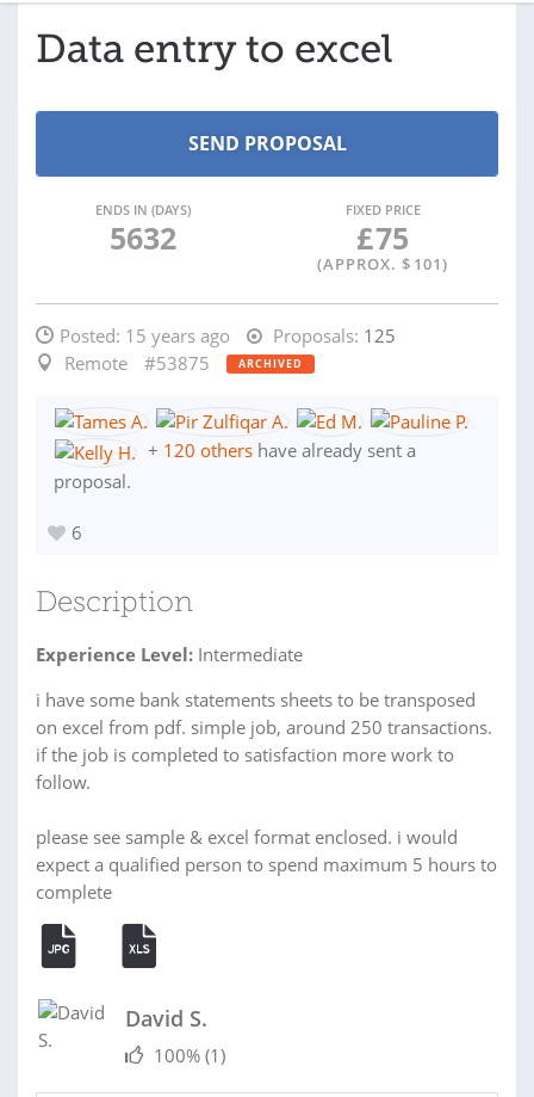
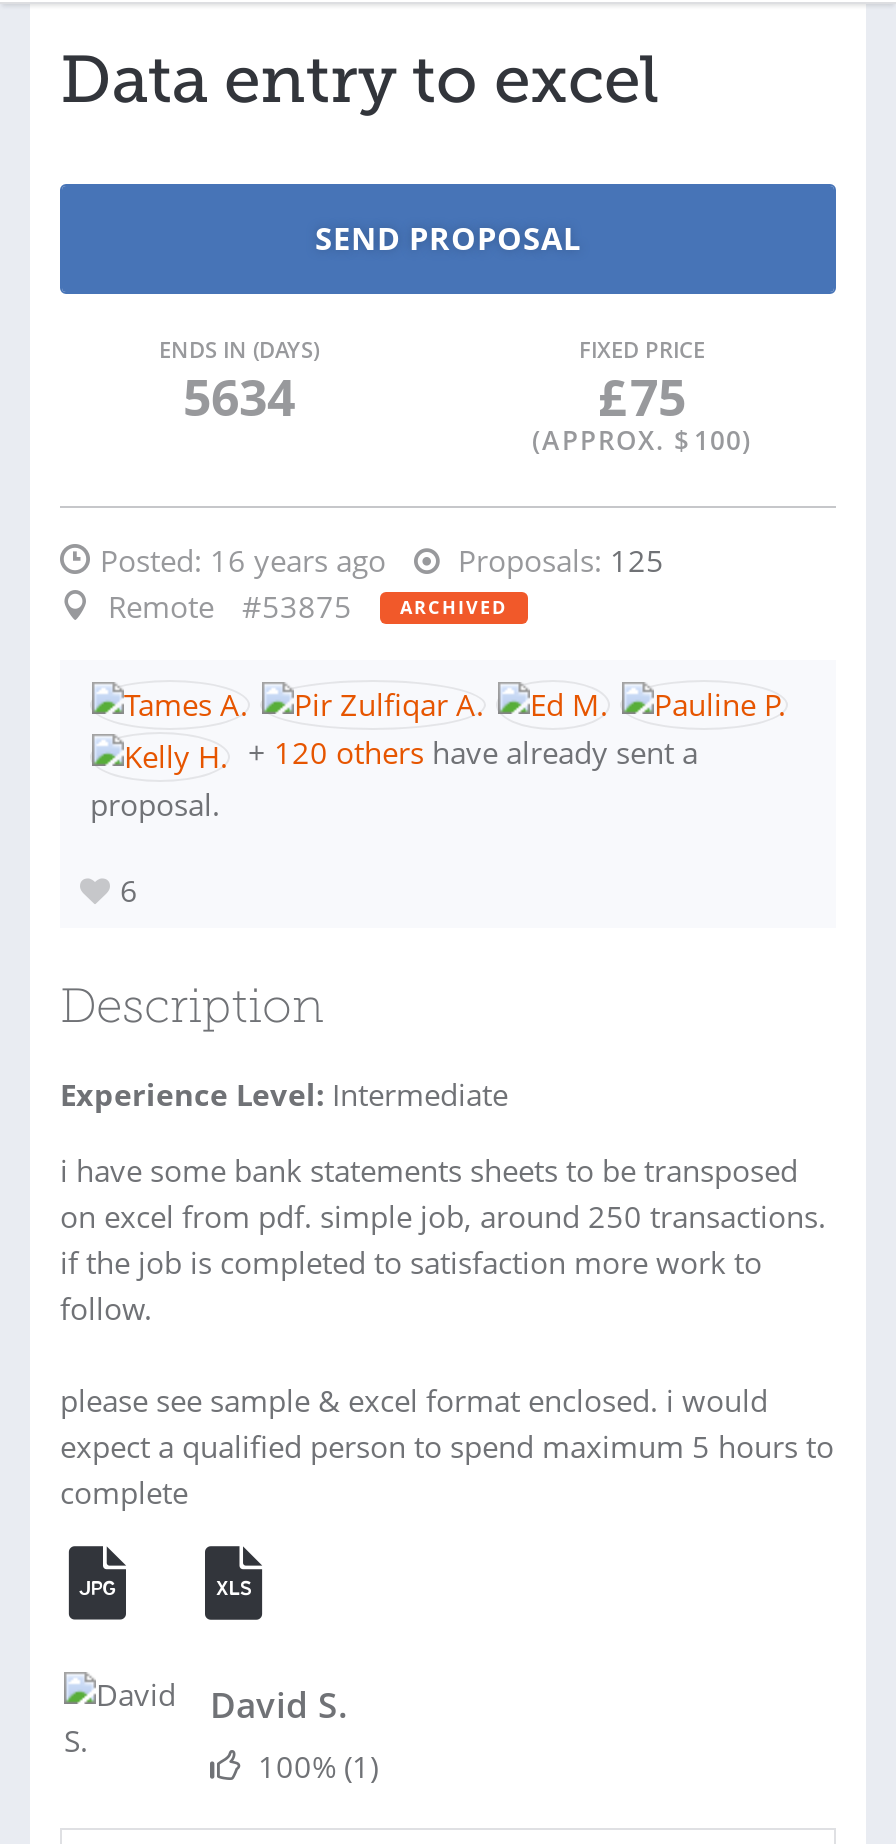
[109,217,176,258] 5632 -> [183,362,295,430] 5634
[317,253,448,275] (APPROX. $ 101) -> [532,422,752,458] (APPROX. $ 100)
[60,323,230,347] Posted: 15 years ago -> [100,540,386,580] Posted: 16 years ago

